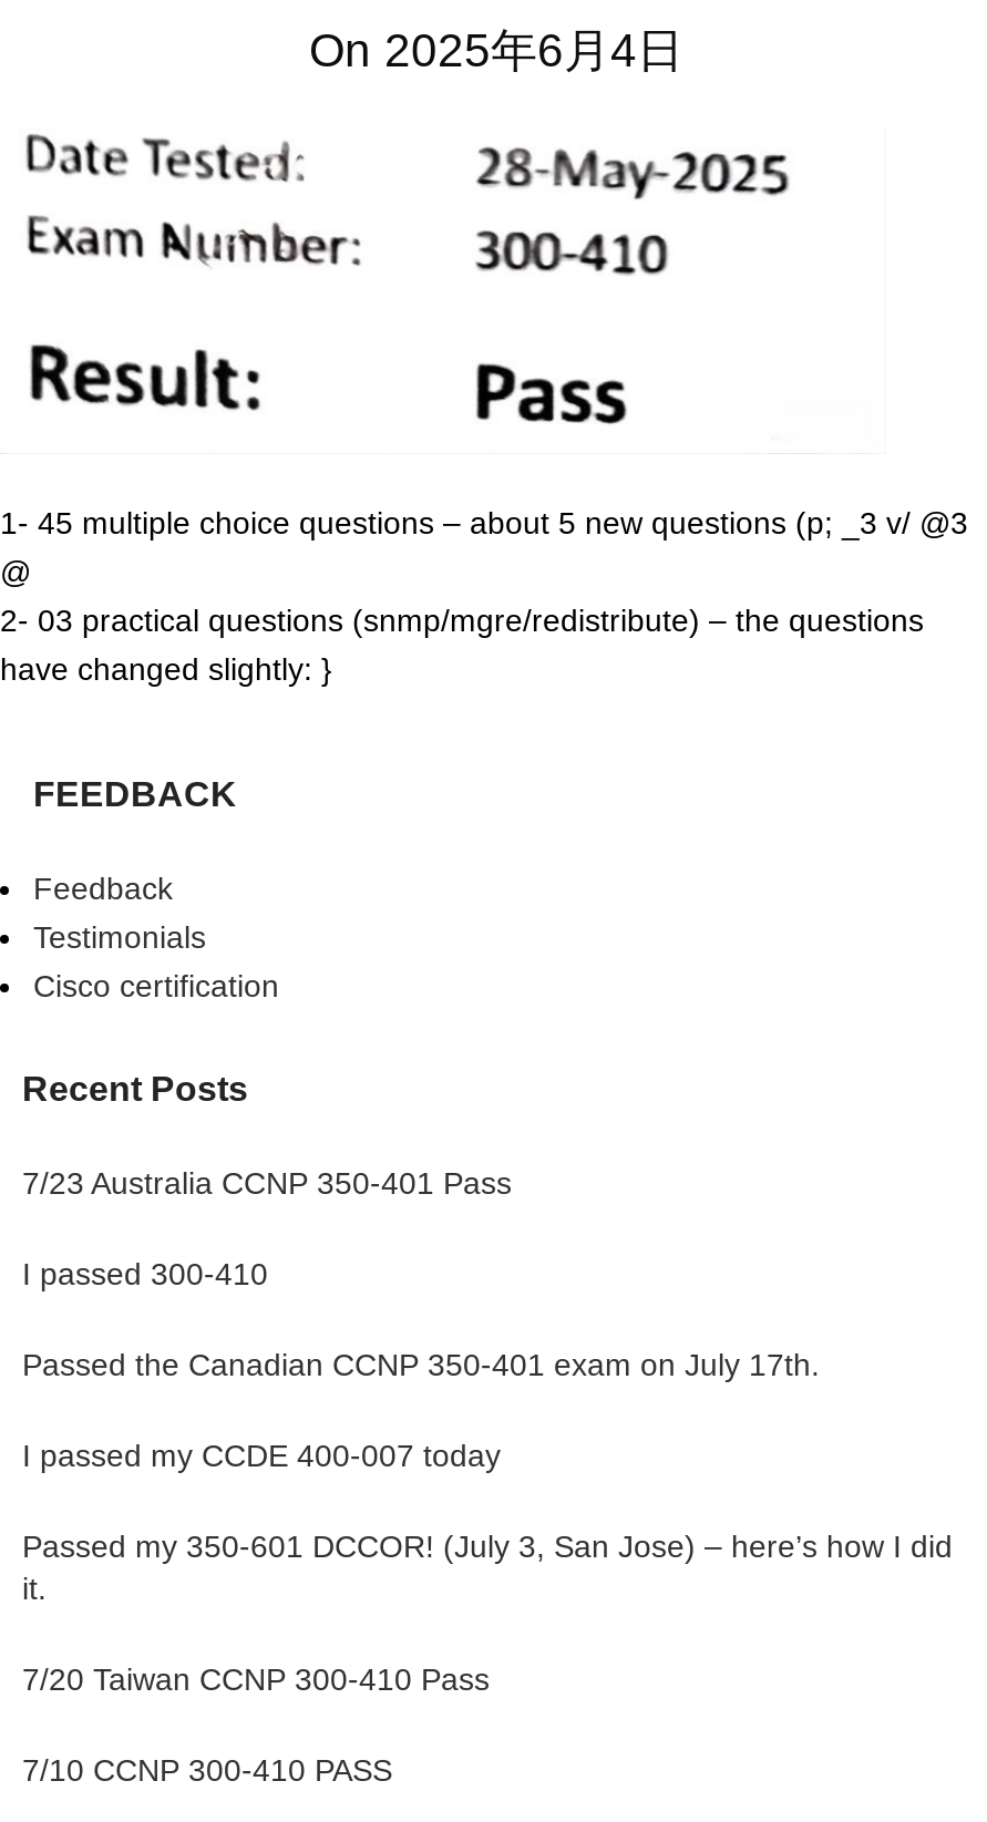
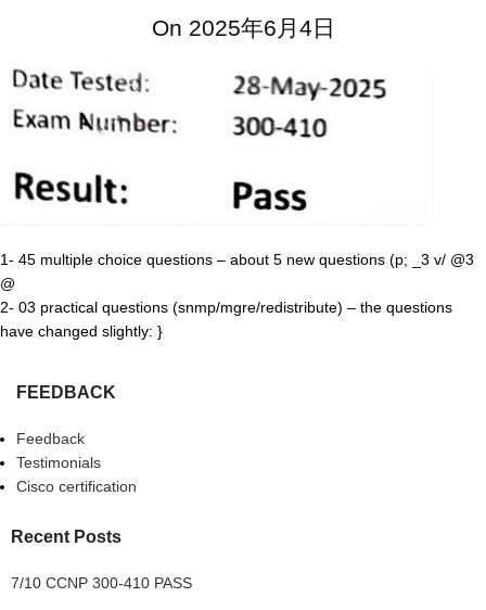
[22,1165,953,1697] 7/23 Australia CCNP 350-401 Pass | I passed 300-410 | Passed the Canadian CCNP 350-401 exam on July 17th. | I passed my CCDE 400-007 today | Passed my 350-601 DCCOR! (July 3, San Jose) – here’s how I did | it. | 7/20 Taiwan CCNP 300-410 Pass -> none

